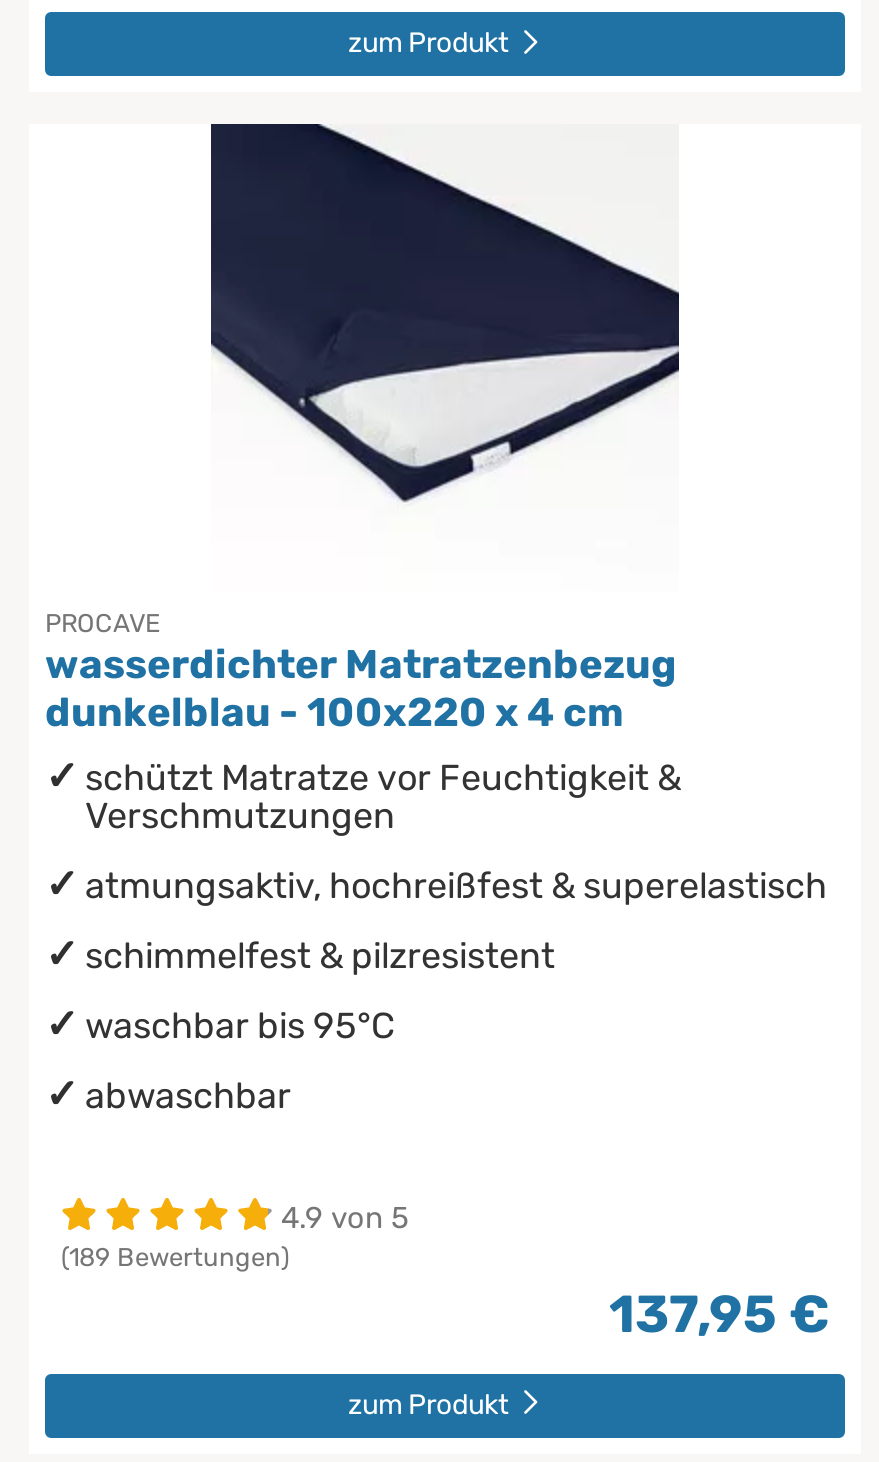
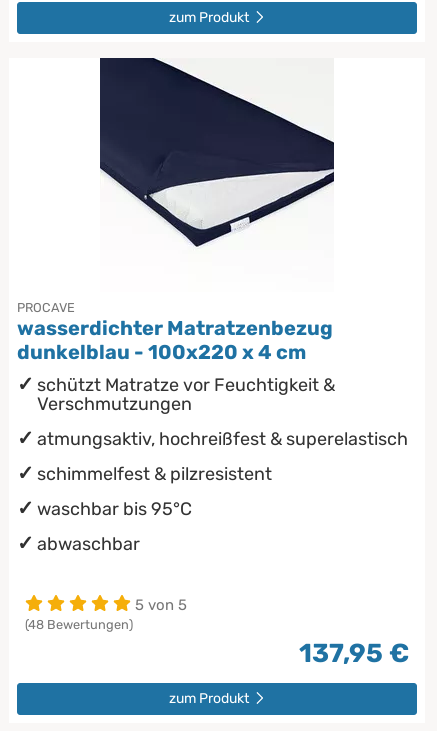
[281,1200,409,1236] 4.9 von 5 -> [135,596,187,614] 5 von 5
[61,1242,289,1272] (189 Bewertungen) -> [25,617,133,632] (48 Bewertungen)

